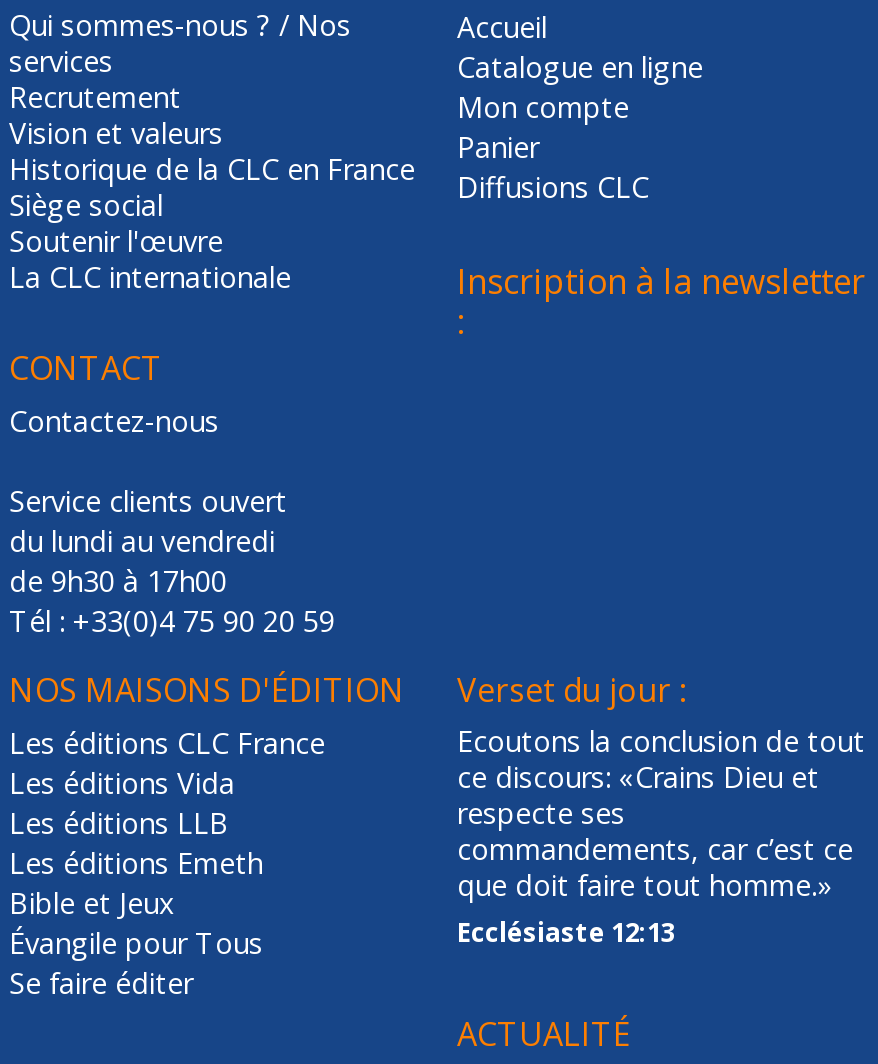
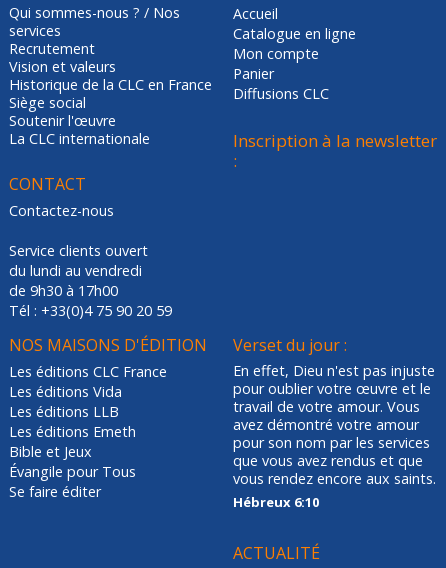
[457,722,865,951] Ecoutons la conclusion de tout | ce discours: «Crains Dieu et | respecte ses | commandements, car c’est ce | que doit faire tout homme.» | Ecclésiaste 12:13 -> [233,361,436,511] En effet, Dieu n'est pas injuste | pour oublier votre œuvre et le | travail de votre amour. Vous | avez démontré votre amour | pour son nom par les services | que vous avez rendus et que | vous rendez encore aux saints. | Hébreux 6:10

